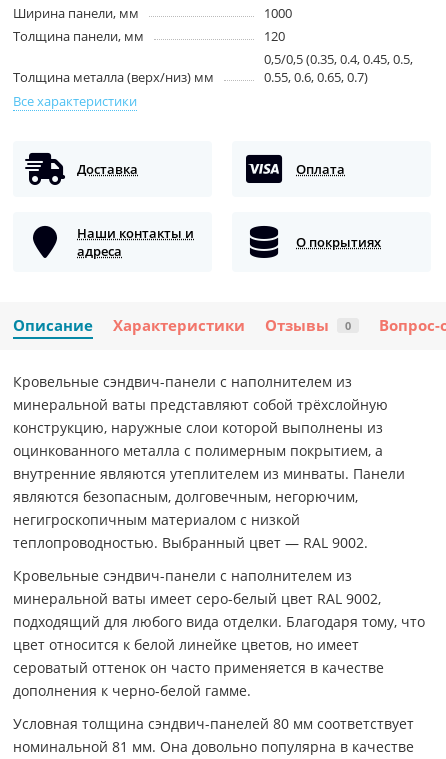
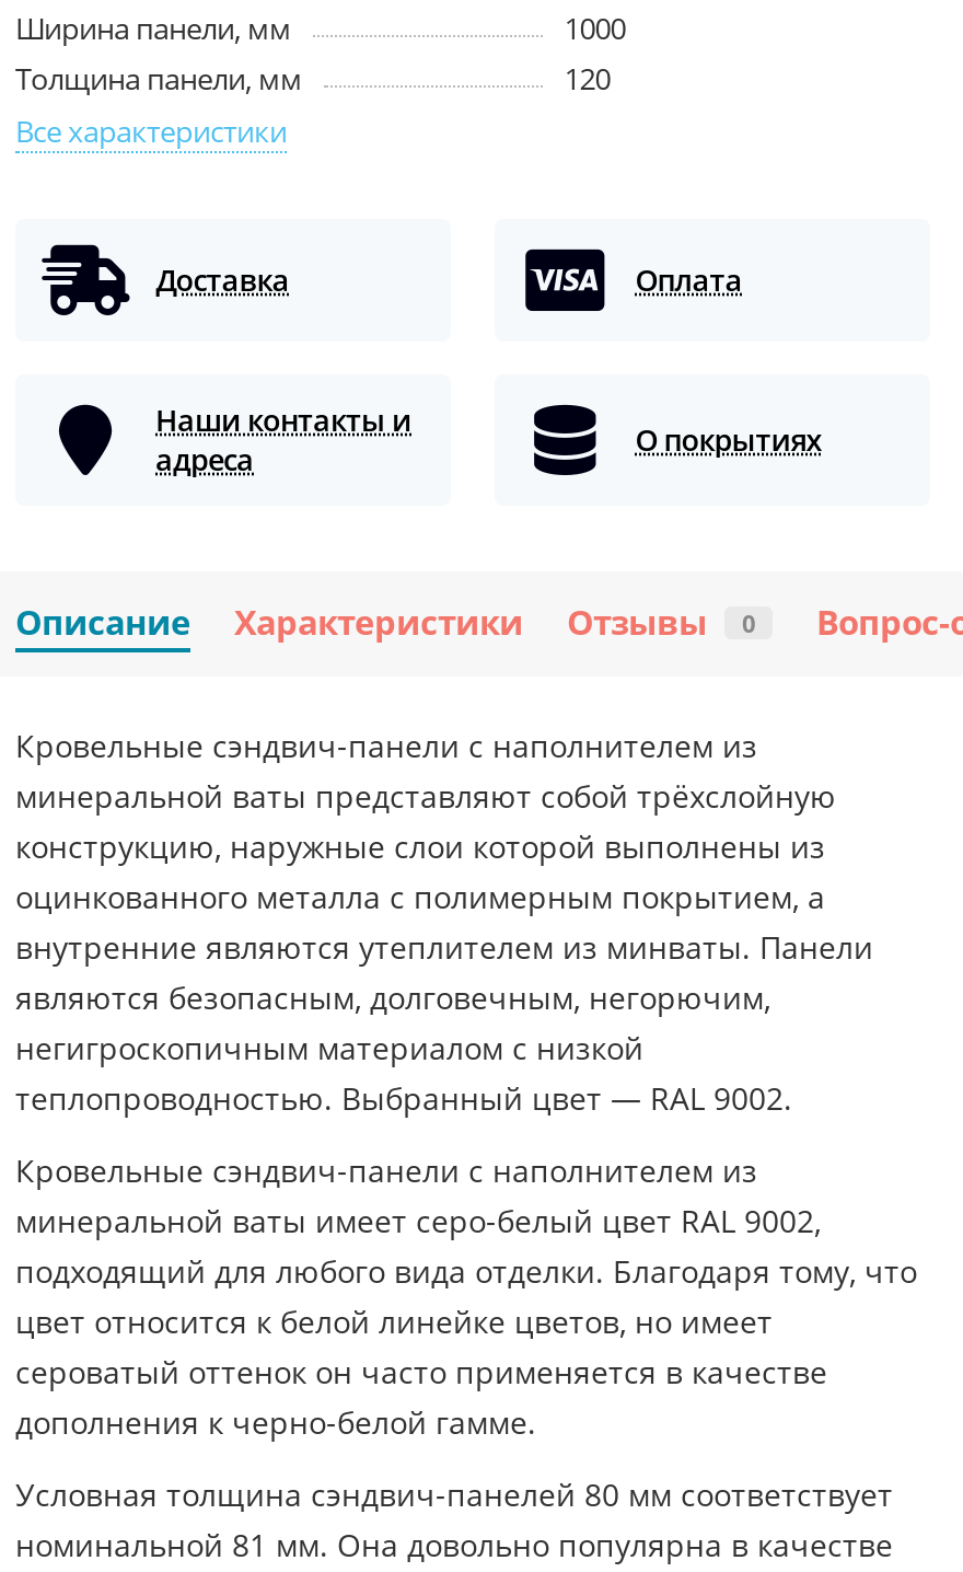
[264,50,413,86] 0,5/0,5 (0.35, 0.4, 0.45, 0.5, | 0.55, 0.6, 0.65, 0.7) -> none
[13,68,214,86] Толщина металла (верх/низ) мм -> none

